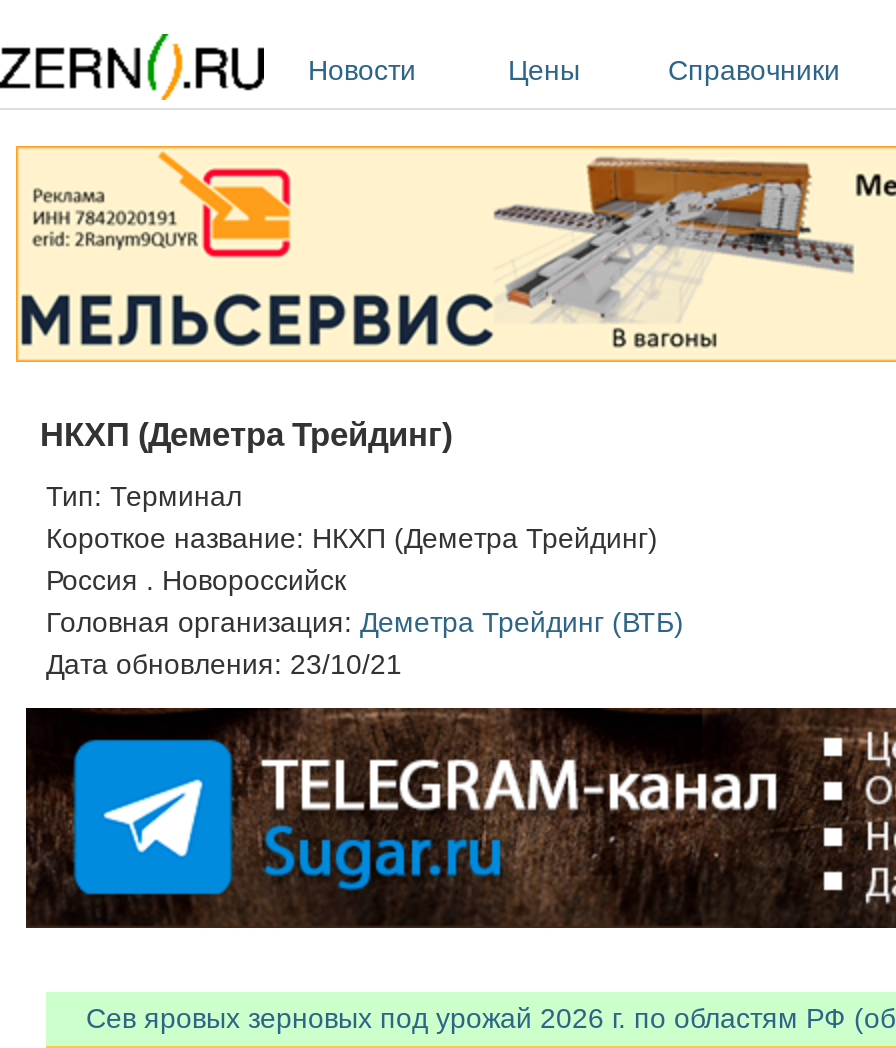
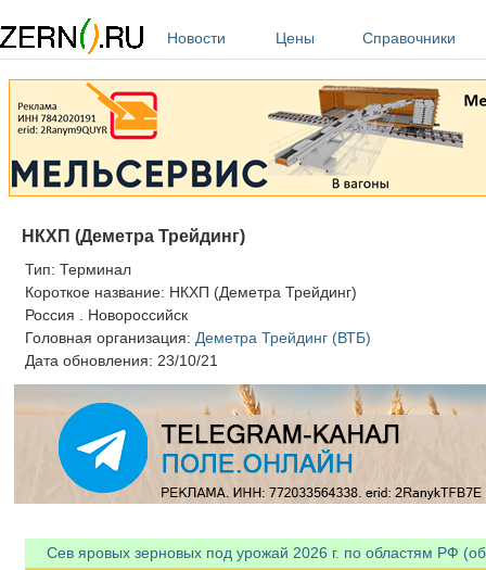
[24,706,890,930] [image] -> [14,384,483,504] [image]

